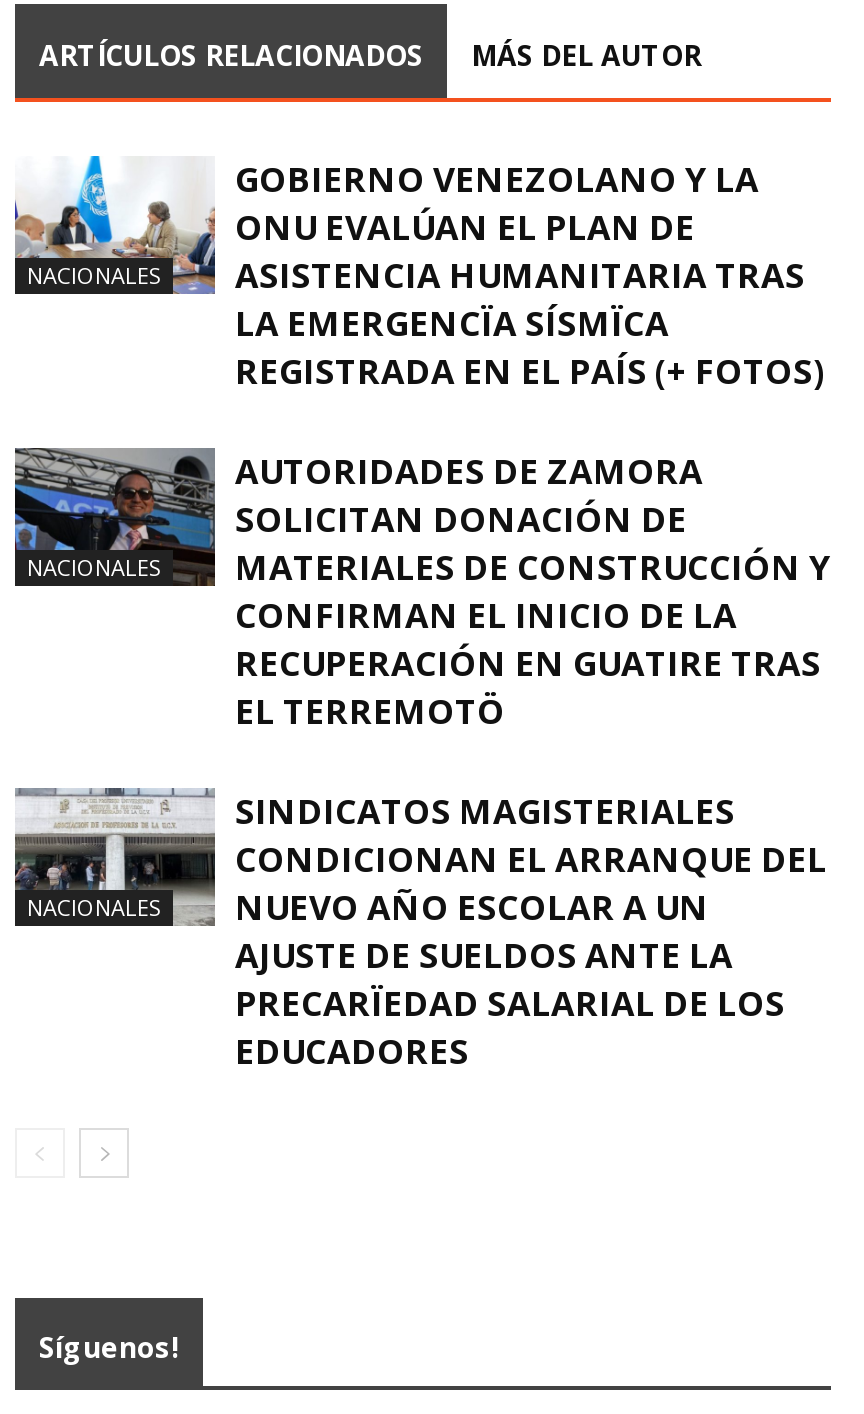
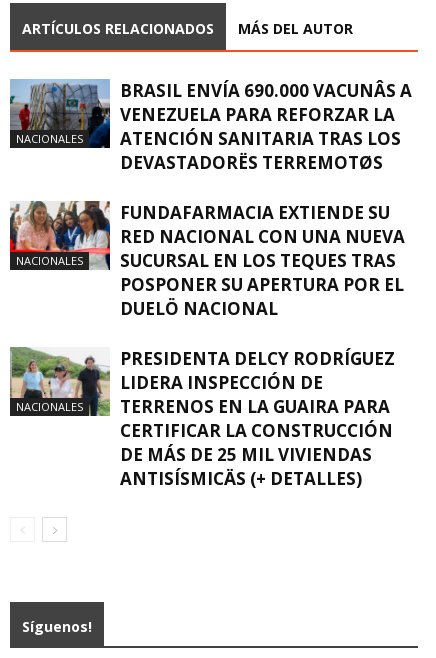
[15,156,825,394] [image] | GOBIERNO VENEZOLANO Y LA | ONU EVALÚAN EL PLAN DE | ASISTENCIA HUMANITARIA TRAS | LA EMERGENCÏA SÍSMÏCA | REGISTRADA EN EL PAÍS (+ FOTOS) -> [9,78,412,174] [image] | BRASIL ENVÍA 690.000 VACUNÂS A | VENEZUELA PARA REFORZAR LA | ATENCIÓN SANITARIA TRAS LOS | DEVASTADORËS TERREMOTØS
[13,446,831,734] [image] | AUTORIDADES DE ZAMORA | SOLICITAN DONACIÓN DE | MATERIALES DE CONSTRUCCIÓN Y | CONFIRMAN EL INICIO DE LA | RECUPERACIÓN EN GUATIRE TRAS | EL TERREMOTÖ -> [9,200,405,320] [image] | FUNDAFARMACIA EXTIENDE SU | RED NACIONAL CON UNA NUEVA | SUCURSAL EN LOS TEQUES TRAS | POSPONER SU APERTURA POR EL | DUELÖ NACIONAL
[15,786,827,1074] [image] | SINDICATOS MAGISTERIALES | CONDICIONAN EL ARRANQUE DEL | NUEVO AÑO ESCOLAR A UN | AJUSTE DE SUELDOS ANTE LA | PRECARÏEDAD SALARIAL DE LOS | EDUCADORES -> [10,347,395,490] [image] | PRESIDENTA DELCY RODRÍGUEZ | LIDERA INSPECCIÓN DE | TERRENOS EN LA GUAIRA PARA | CERTIFICAR LA CONSTRUCCIÓN | DE MÁS DE 25 MIL VIVIENDAS | ANTISÍSMICÄS (+ DETALLES)

